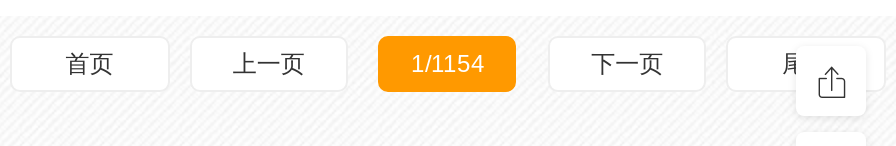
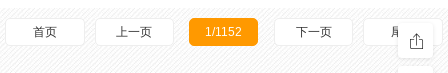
[411,49,485,77] 1/1154 -> [205,25,242,39] 1/1152

